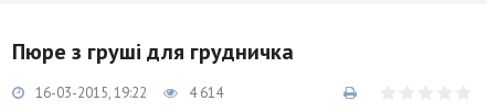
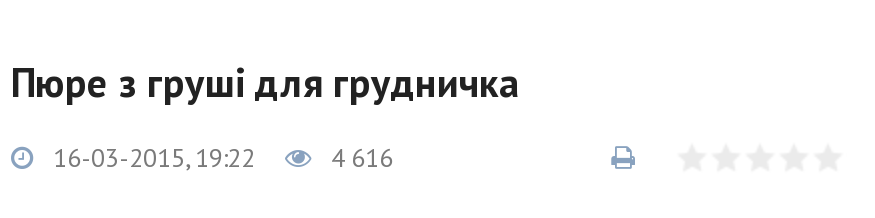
[189,83,223,102] 4 614 -> [331,141,393,175] 4 616

